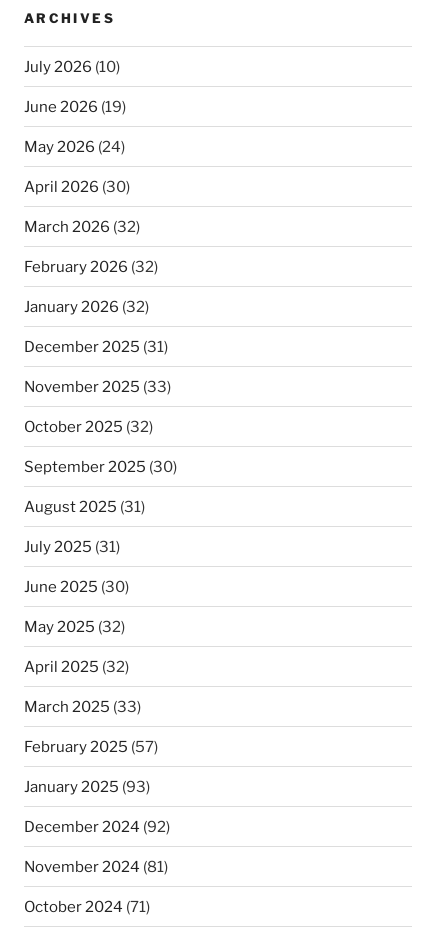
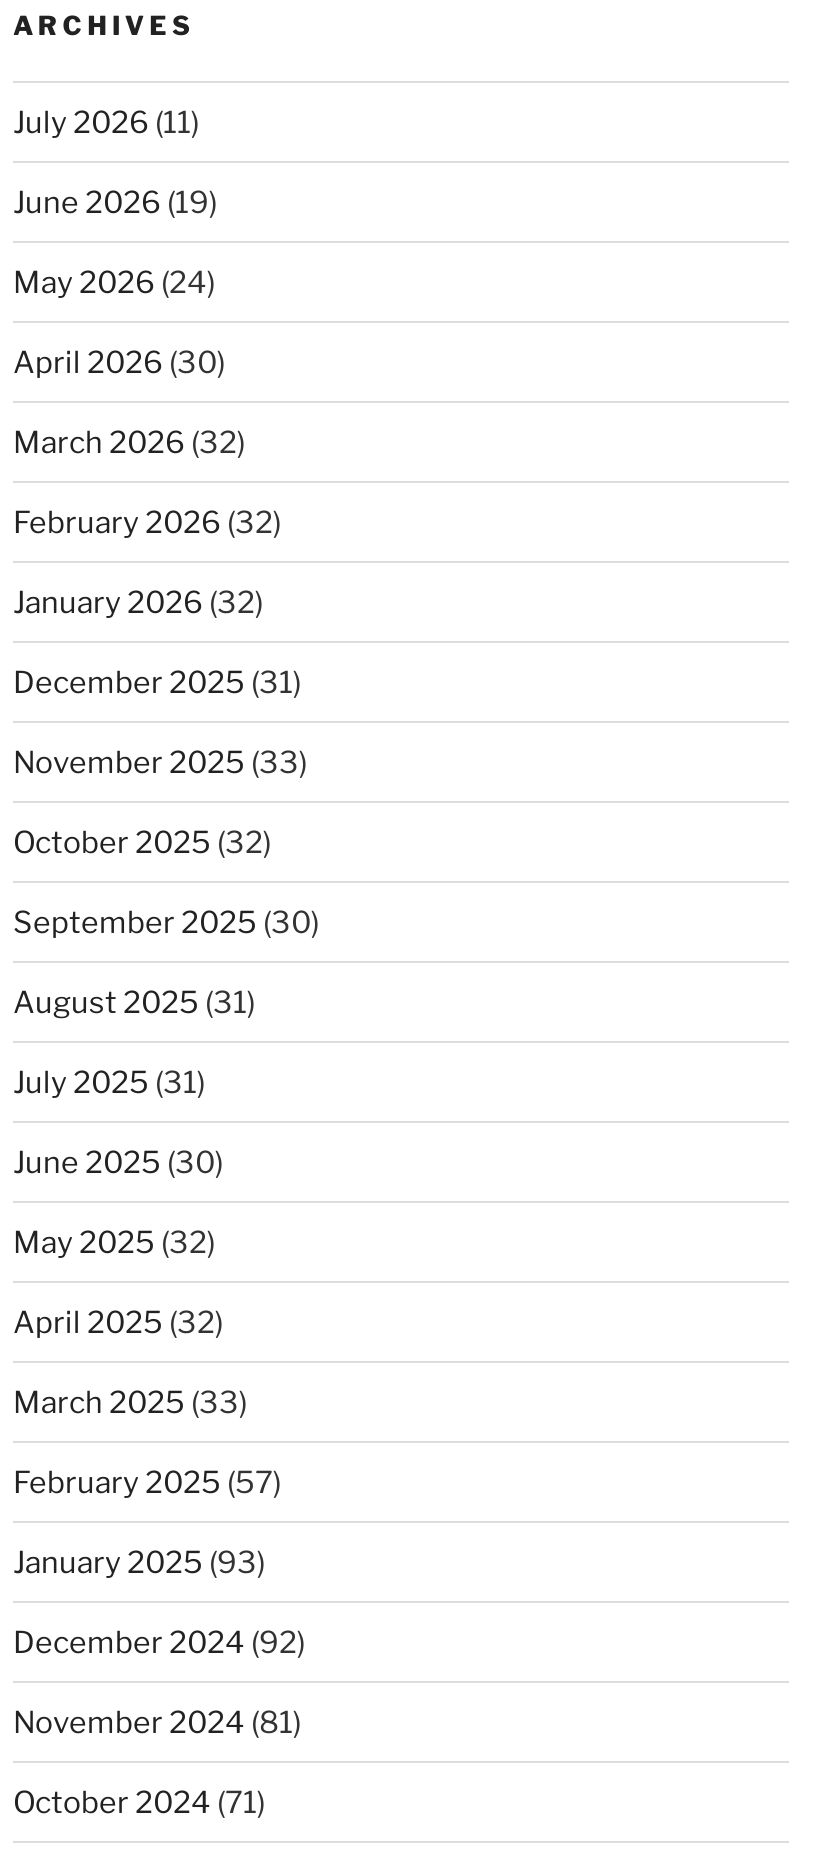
[24,58,120,76] July 2026 (10) -> [13,105,199,141] July 2026 (11)

